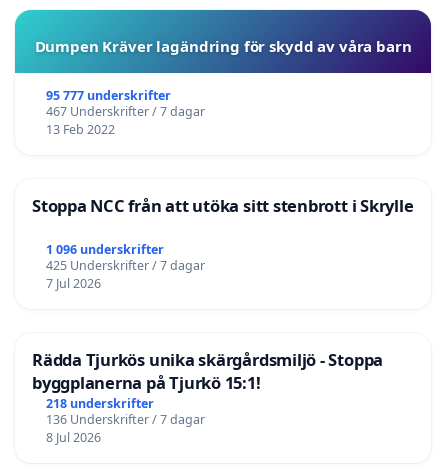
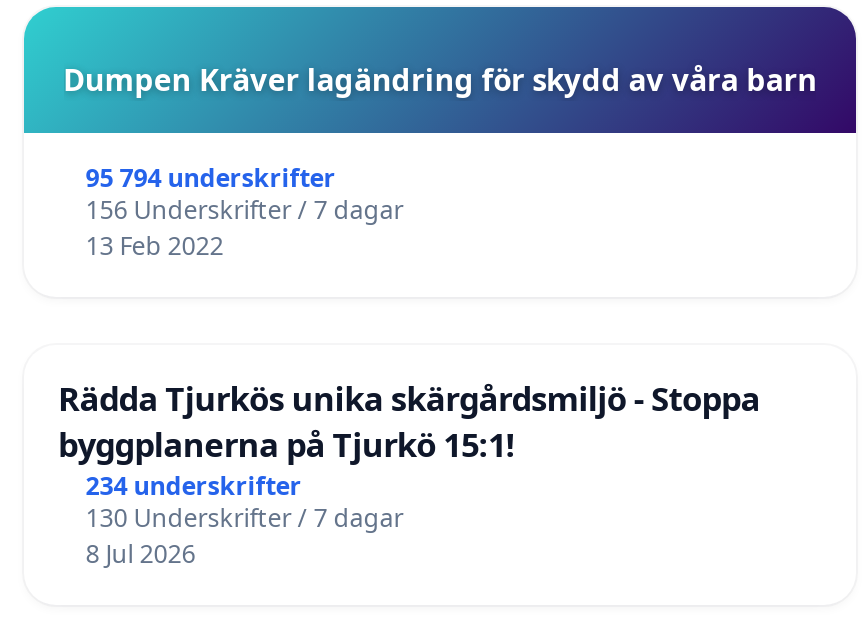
[46,87,171,104] 95 777 underskrifter -> [86,161,336,195] 95 794 underskrifter
[46,103,205,120] 467 Underskrifter / 7 dagar -> [86,193,404,227] 156 Underskrifter / 7 dagar
[32,194,413,292] Stoppa NCC från att utöka sitt stenbrott i Skrylle | 1 096 underskrifter | 425 Underskrifter / 7 dagar | 7 Jul 2026 -> none
[46,395,154,412] 218 underskrifter -> [86,468,302,502] 234 underskrifter
[46,411,205,428] 136 Underskrifter / 7 dagar -> [86,500,404,534] 130 Underskrifter / 7 dagar

